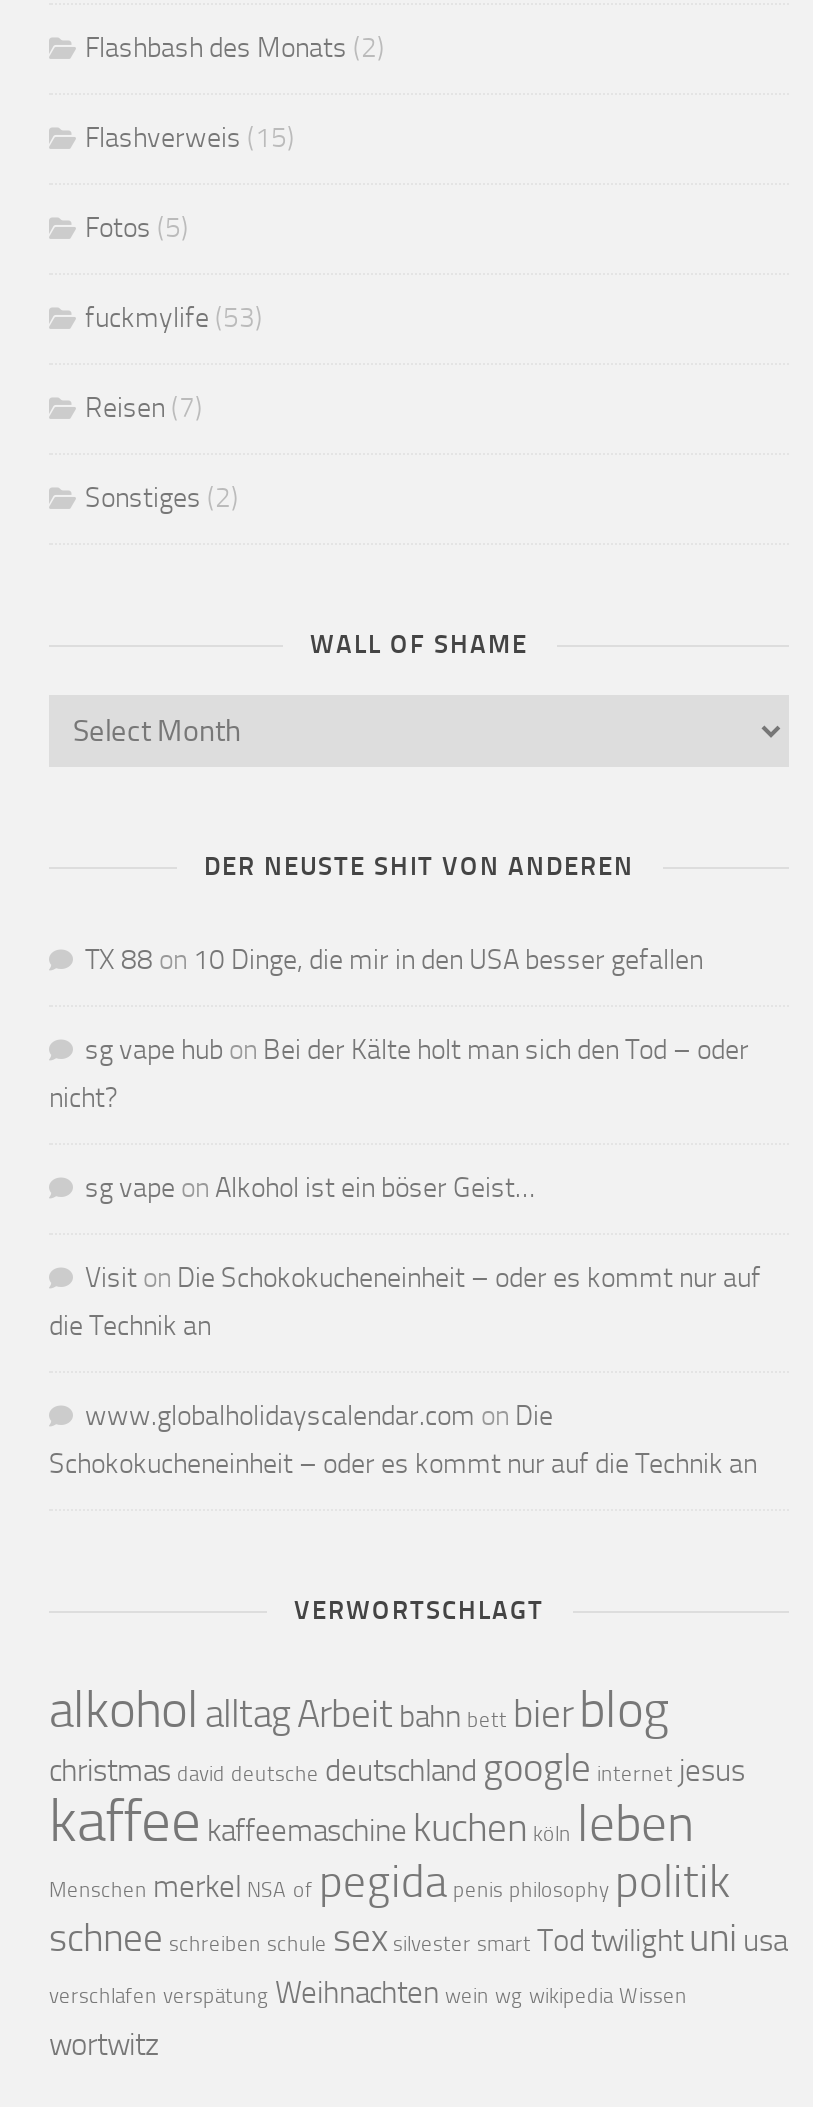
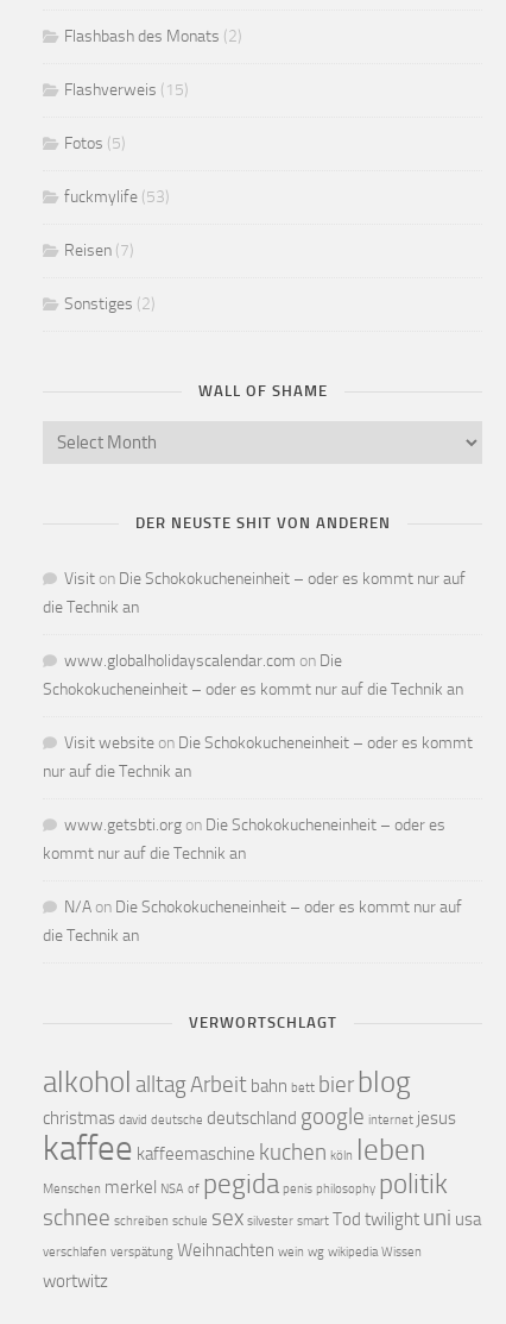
[49,943,749,1205] TX 88 on 10 Dinge, die mir in den USA besser gefallen | sg vape hub on Bei der Kälte holt man sich den Tod – oder | nicht? | sg vape on Alkohol ist ein böser Geist… -> none
moved [49,1261,761,1481] -> [43,569,466,699]: Visit on Die Schokokucheneinheit – oder es kommt nur auf | die Technik an | www.globalholidayscalendar.com on Die | Schokokucheneinheit – oder es kommt nur auf die Technik an
none -> [43,733,473,946] Visit website on Die Schokokucheneinheit – oder es kommt | nur auf die Technik an | www.getsbti.org on Die Schokokucheneinheit – oder es | kommt nur auf die Technik an | N/A on Die Schokokucheneinheit – oder es kommt nur auf | die Technik an

